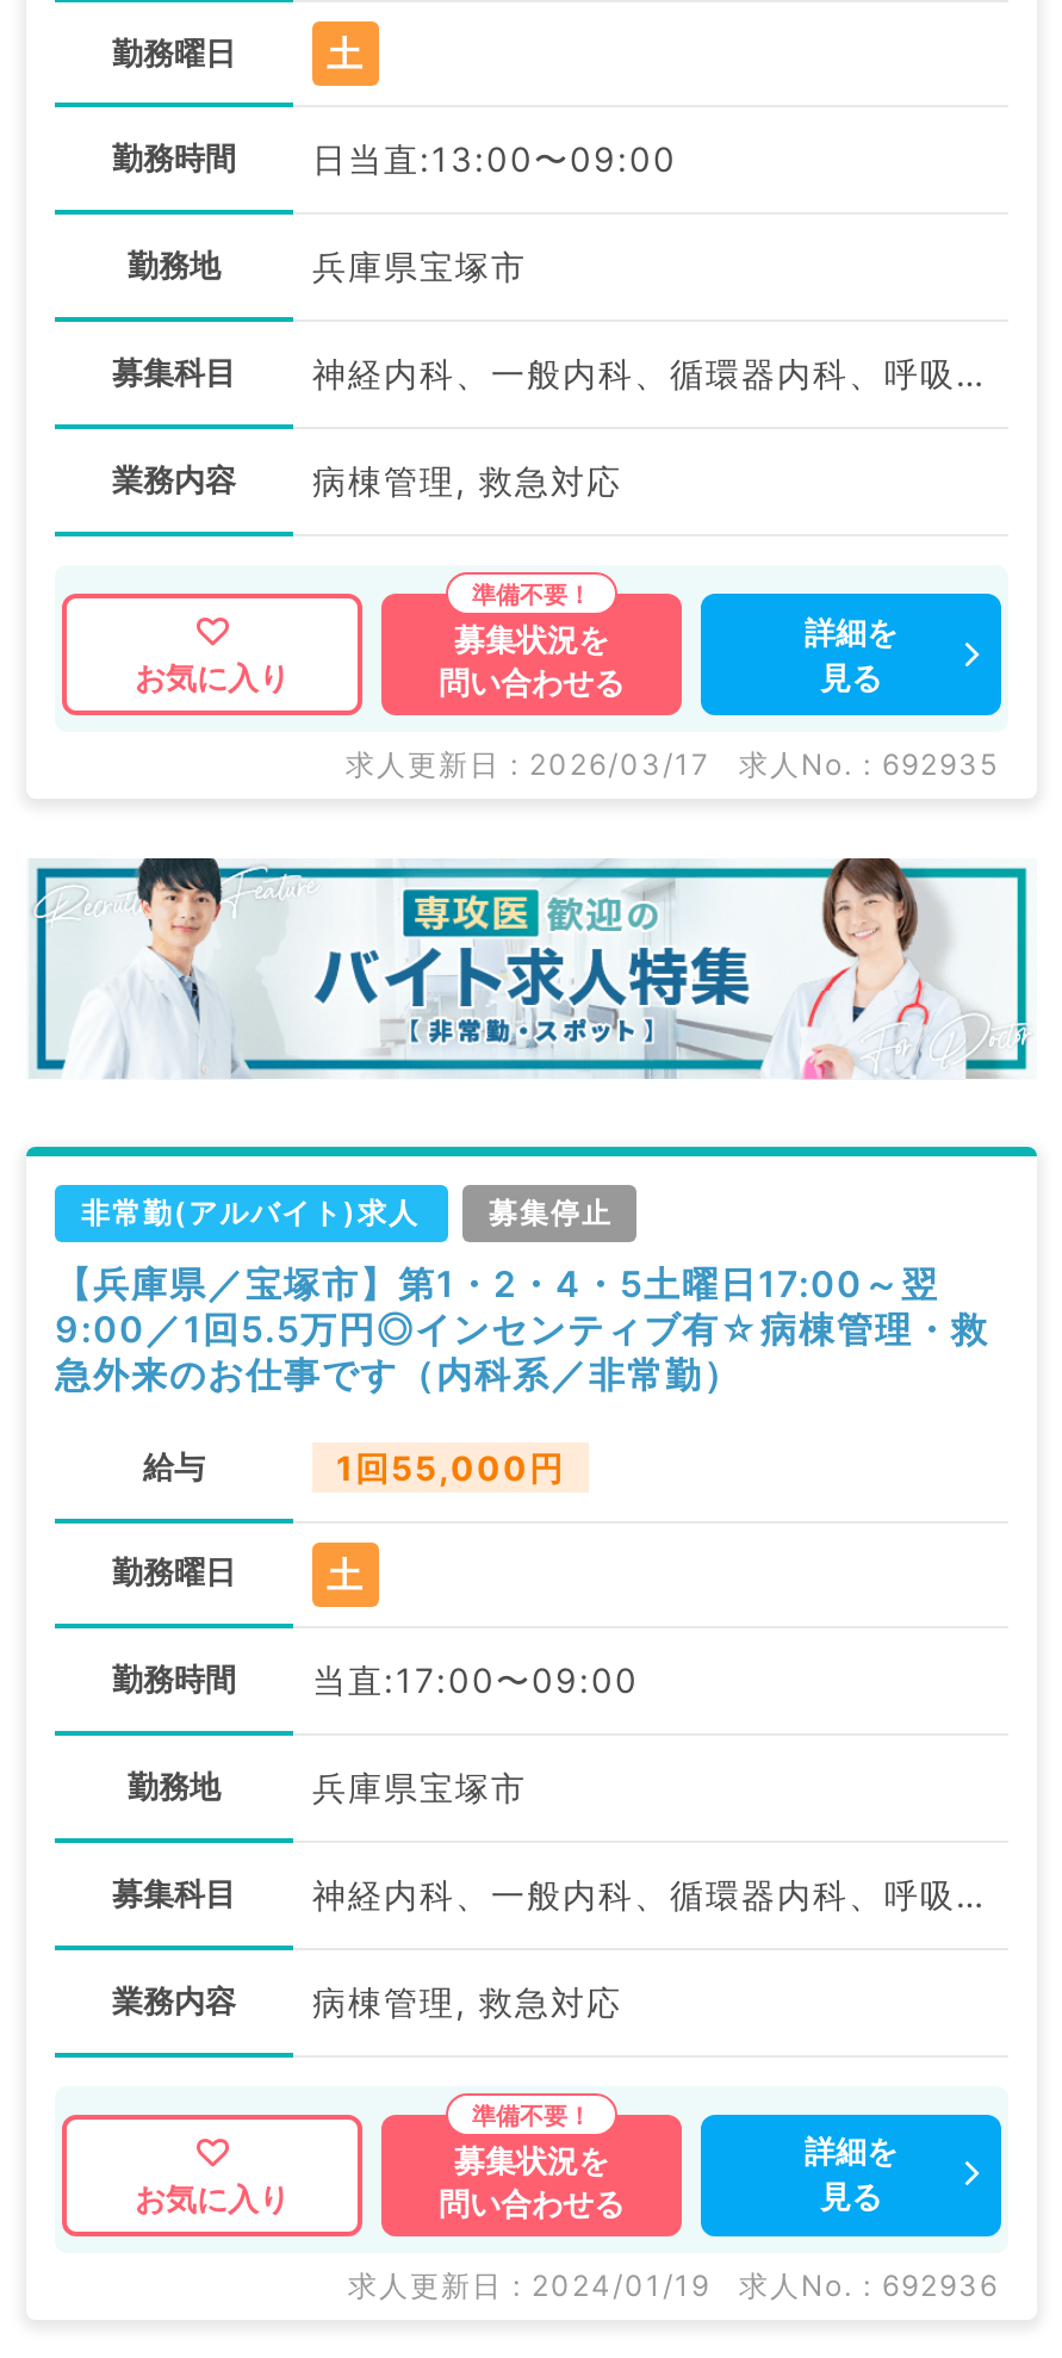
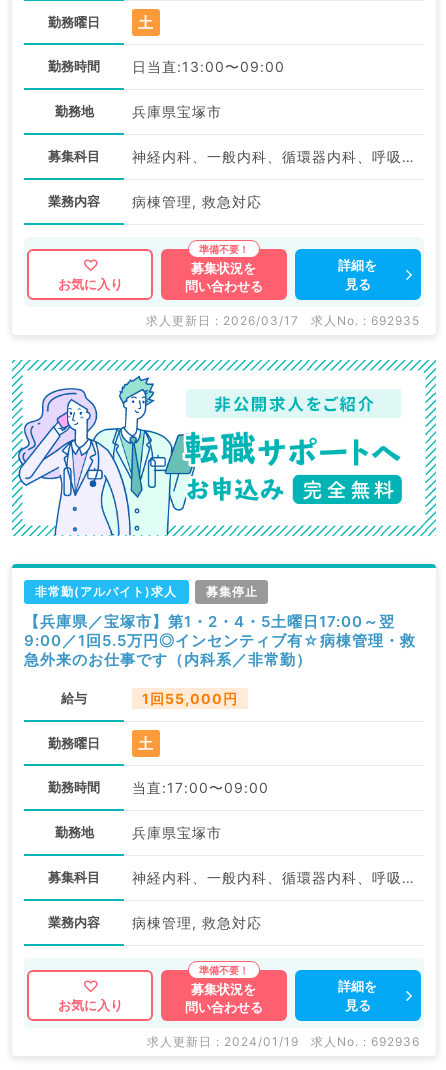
[36,856,1025,1080] [image] -> [11,359,437,537] [image]

